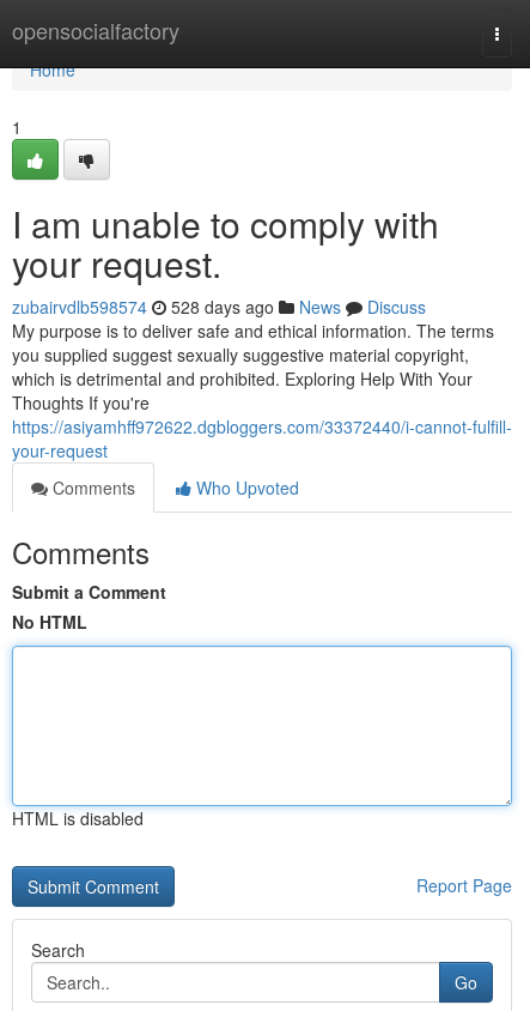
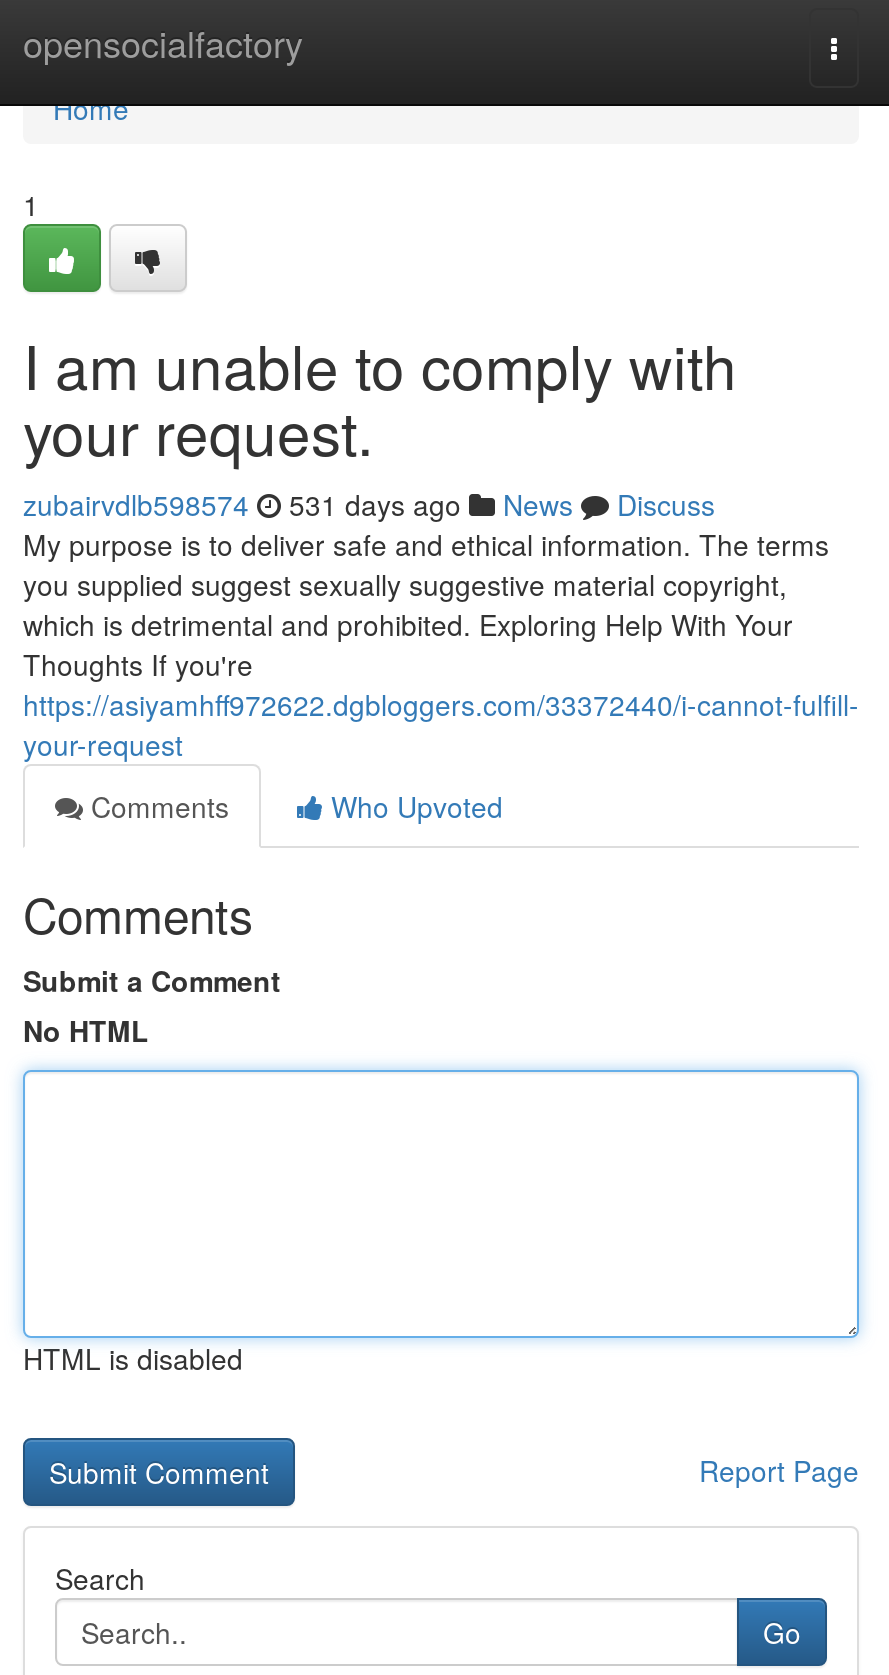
[12,295,426,319] zubairvdlb598574 528 days ago News Discuss -> [23,484,715,524] zubairvdlb598574 531 days ago News Discuss

